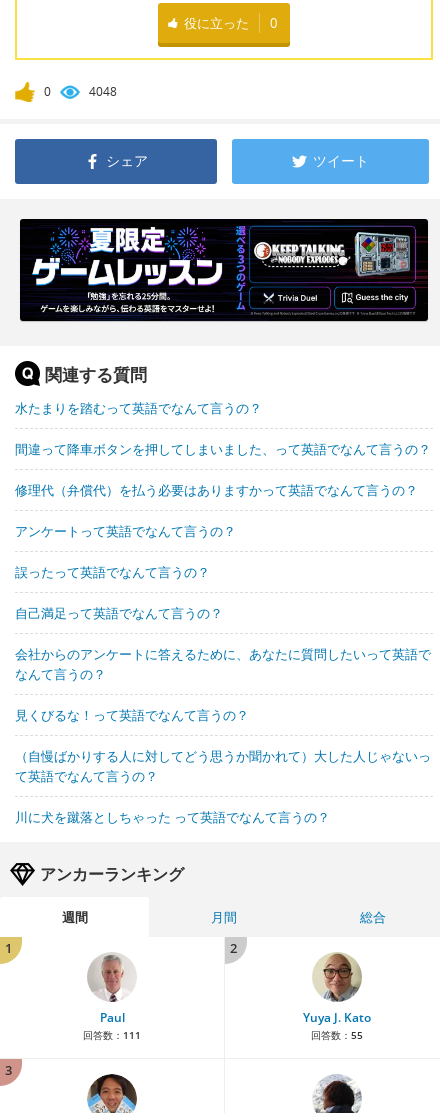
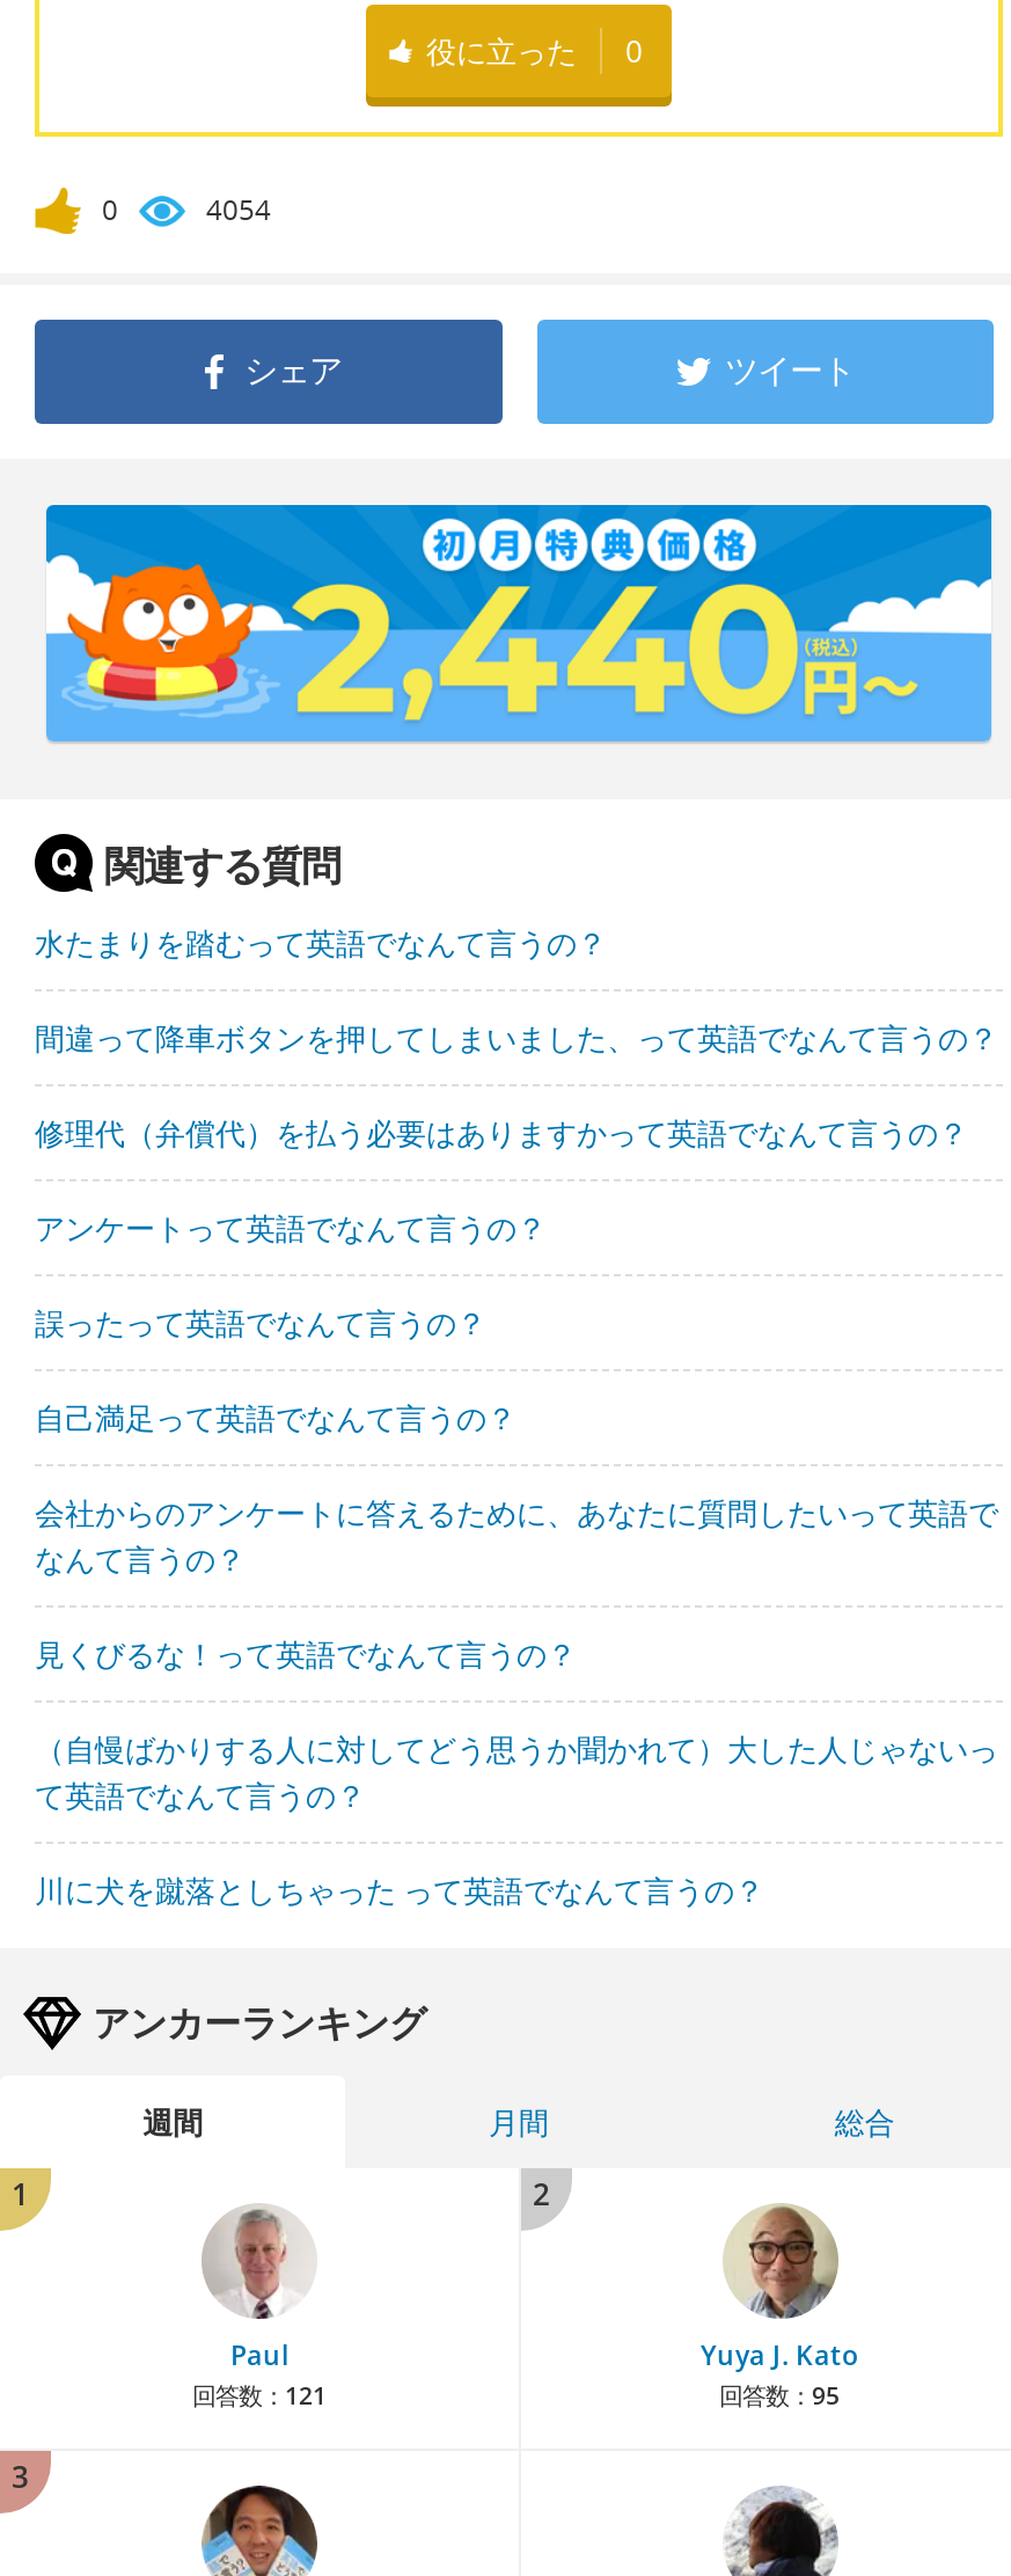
[89,83,117,100] 4048 -> [206,189,271,228] 4054
[19,218,429,322] [image] -> [44,503,994,744] [image]
[83,1028,141,1042] 回答数：111 -> [192,2378,327,2411] 回答数：121
[310,1028,362,1042] 回答数：55 -> [719,2378,840,2411] 回答数：95

